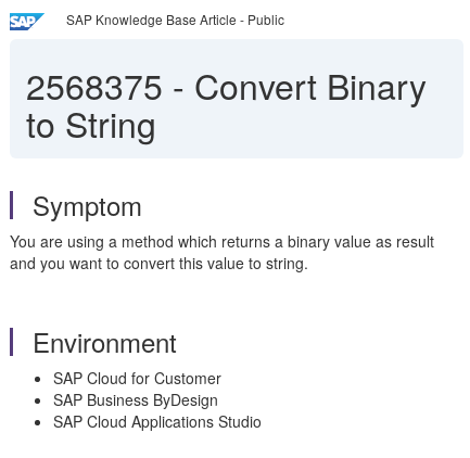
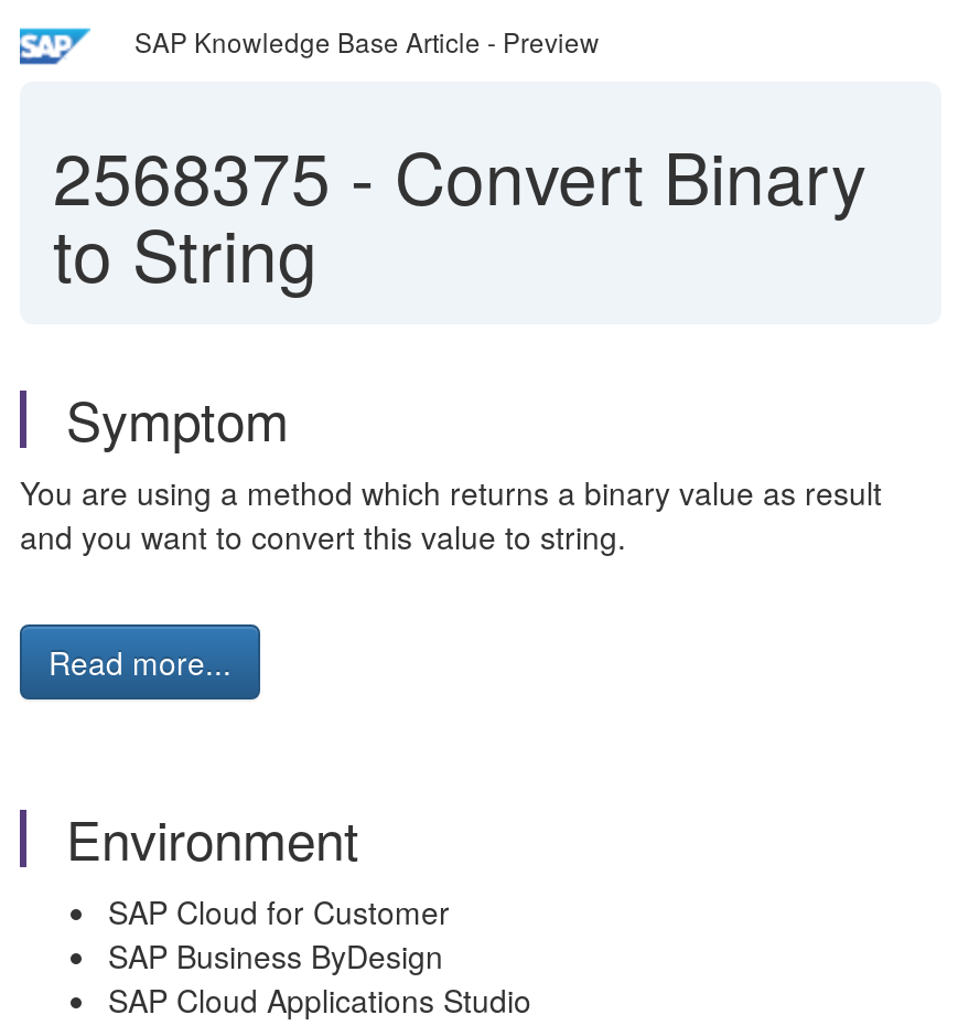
[66,10,284,28] SAP Knowledge Base Article - Public -> [134,22,600,60] SAP Knowledge Base Article - Preview
none -> [49,640,232,684] Read more...

